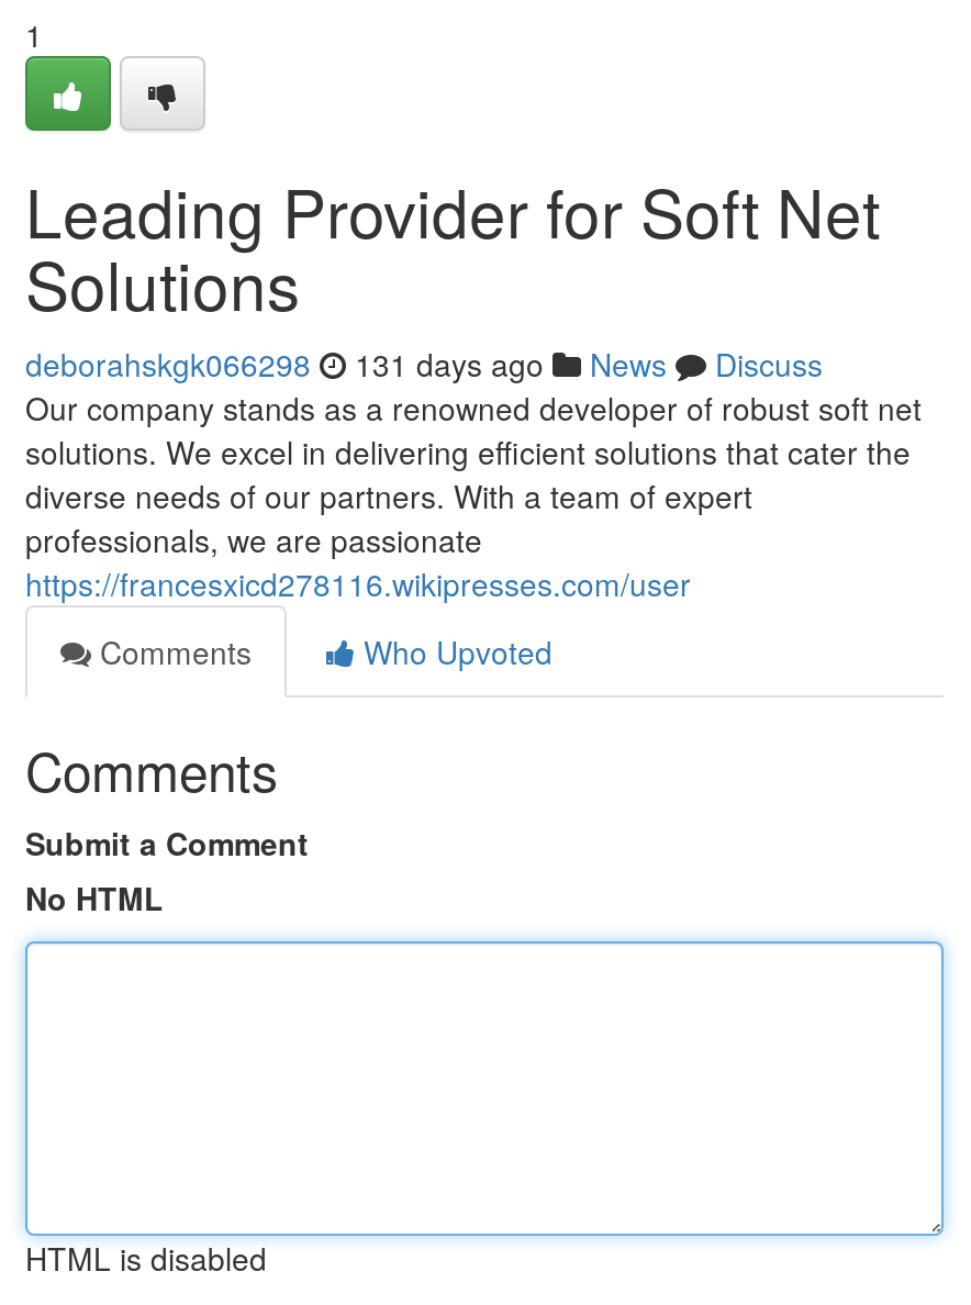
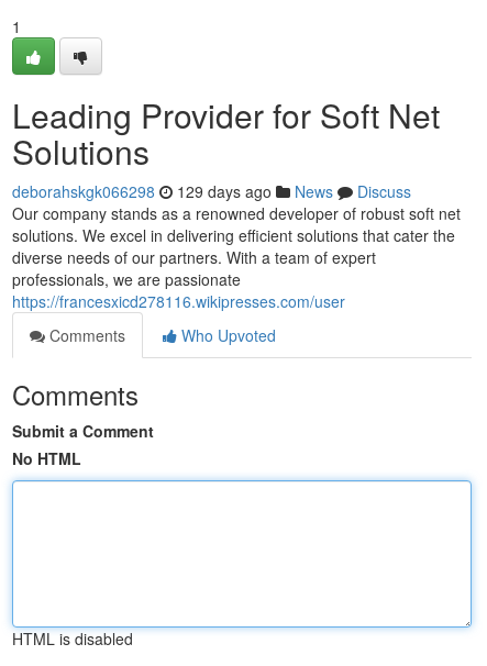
[25,342,823,386] deborahskgk066298 131 days ago News Discuss -> [12,180,411,202] deborahskgk066298 129 days ago News Discuss

